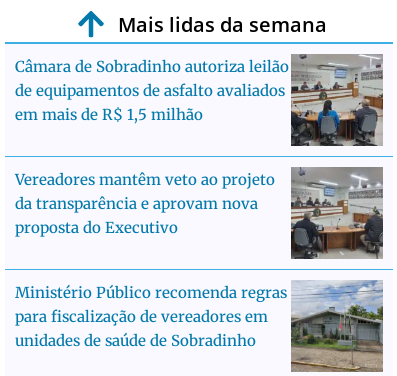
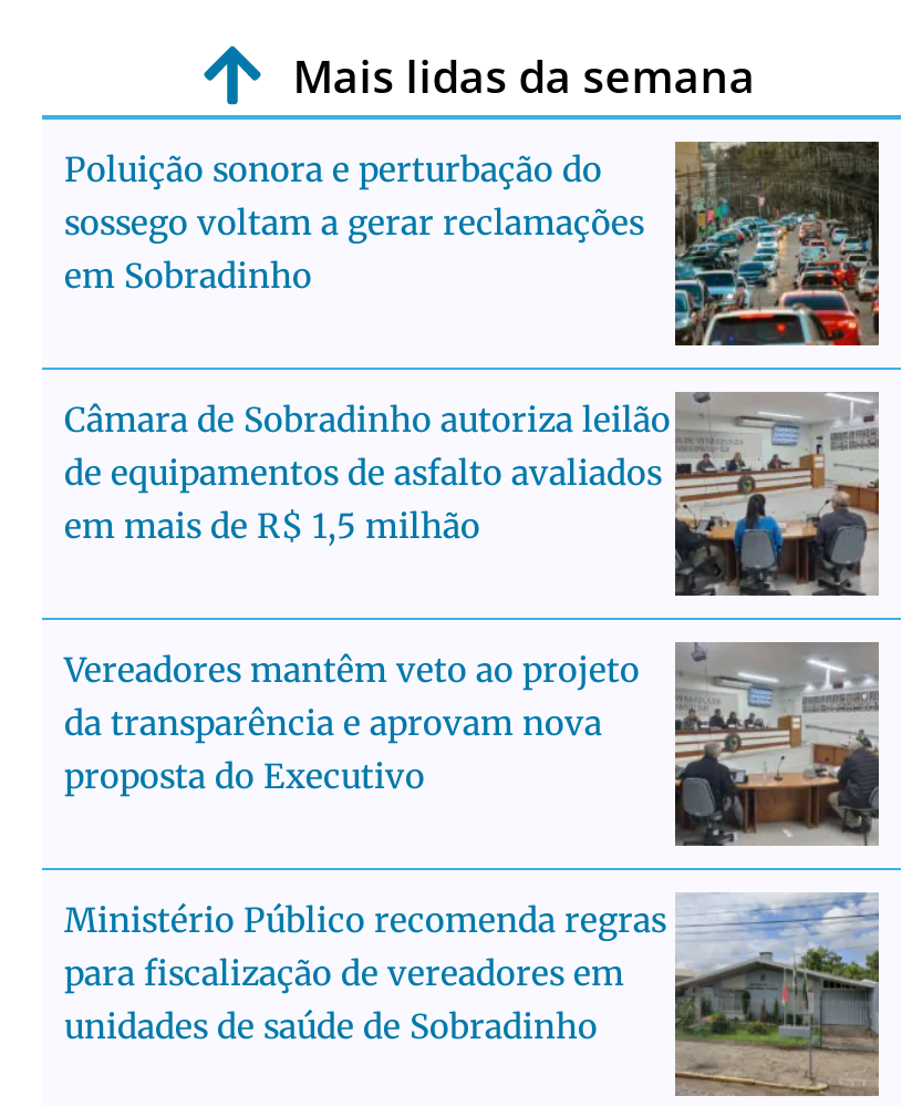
none -> [64,139,881,348] [image] | Poluição sonora e perturbação do | sossego voltam a gerar reclamações | em Sobradinho

